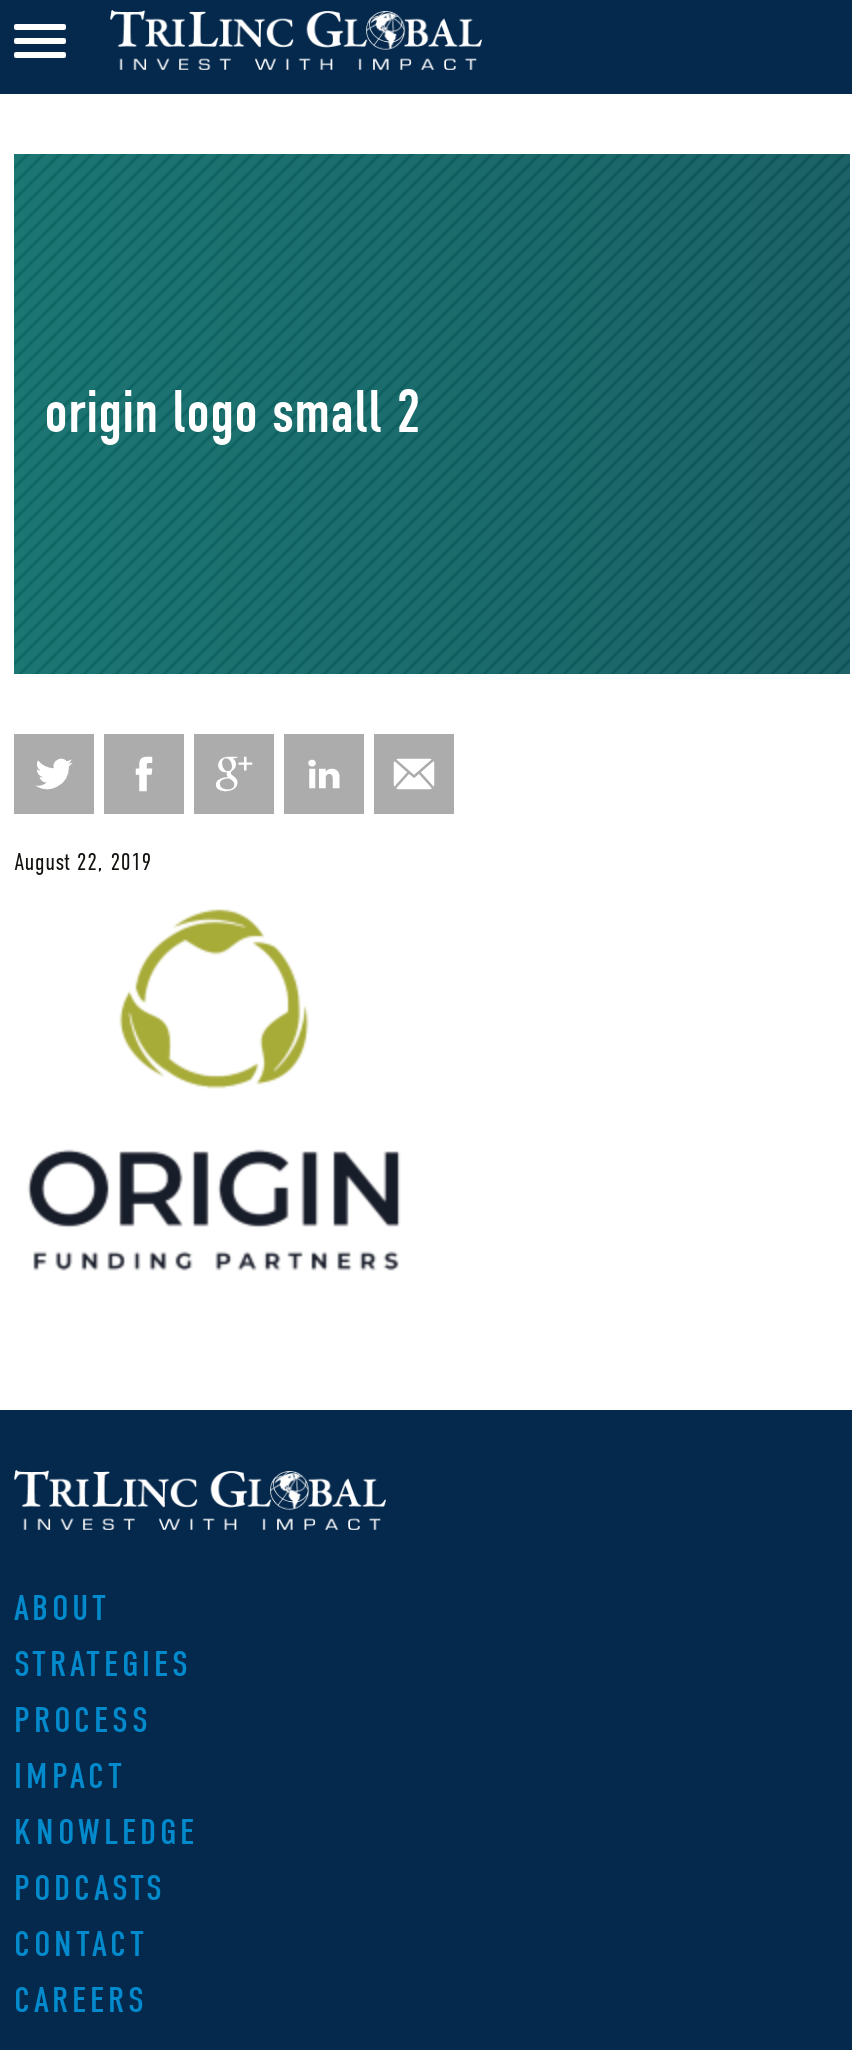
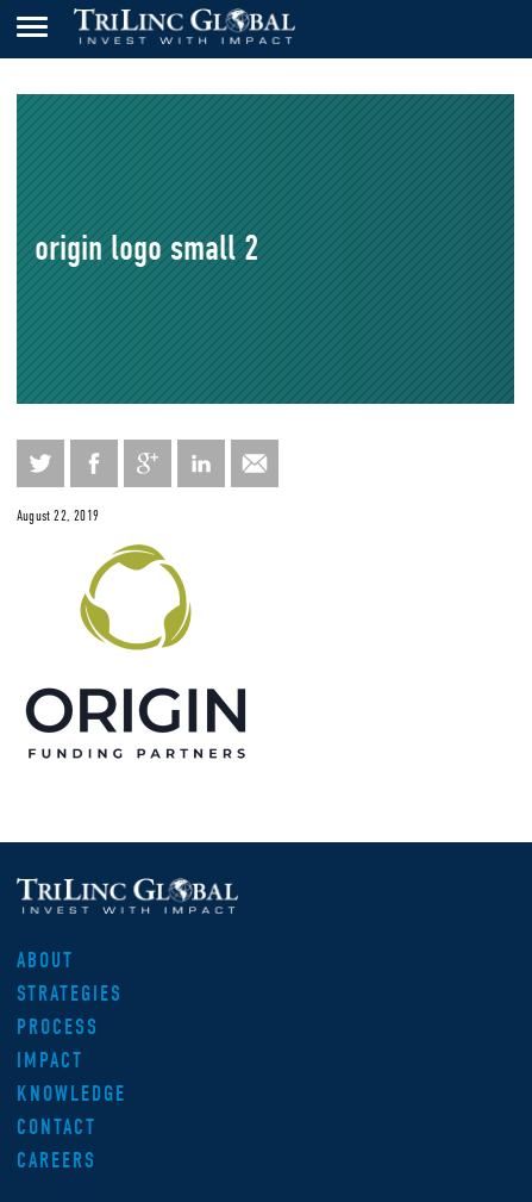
[14,1868,166,1910] PODCASTS -> none

